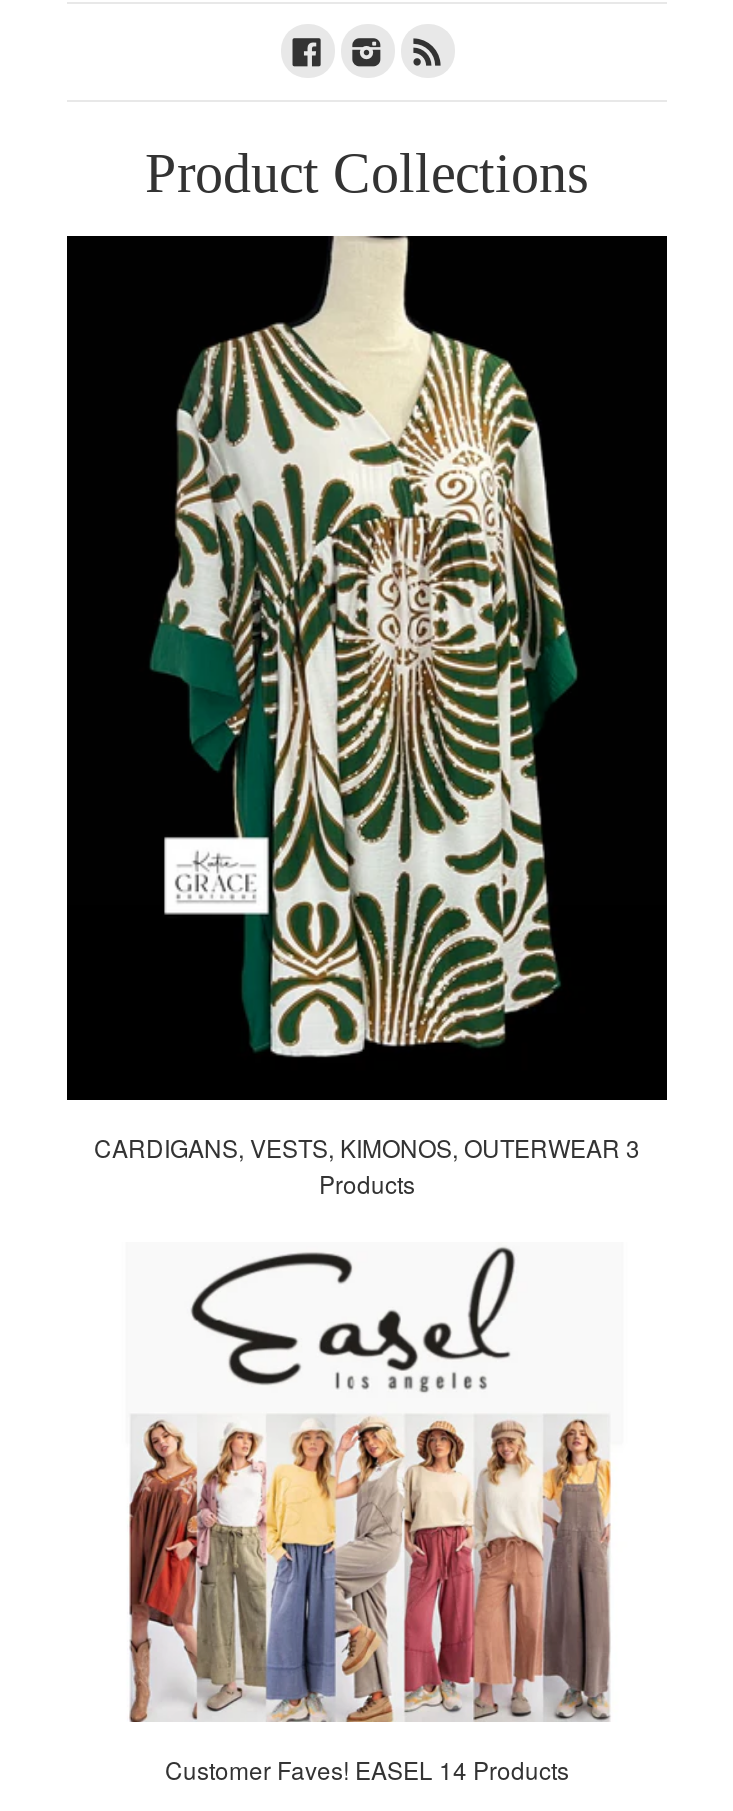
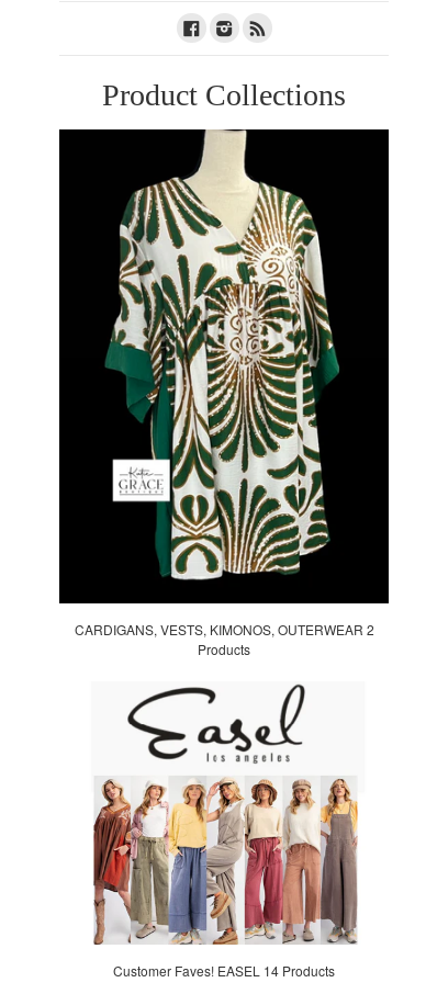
[94,1131,640,1165] CARDIGANS, VESTS, KIMONOS, OUTERWEAR 3 -> [74,620,374,639] CARDIGANS, VESTS, KIMONOS, OUTERWEAR 2

